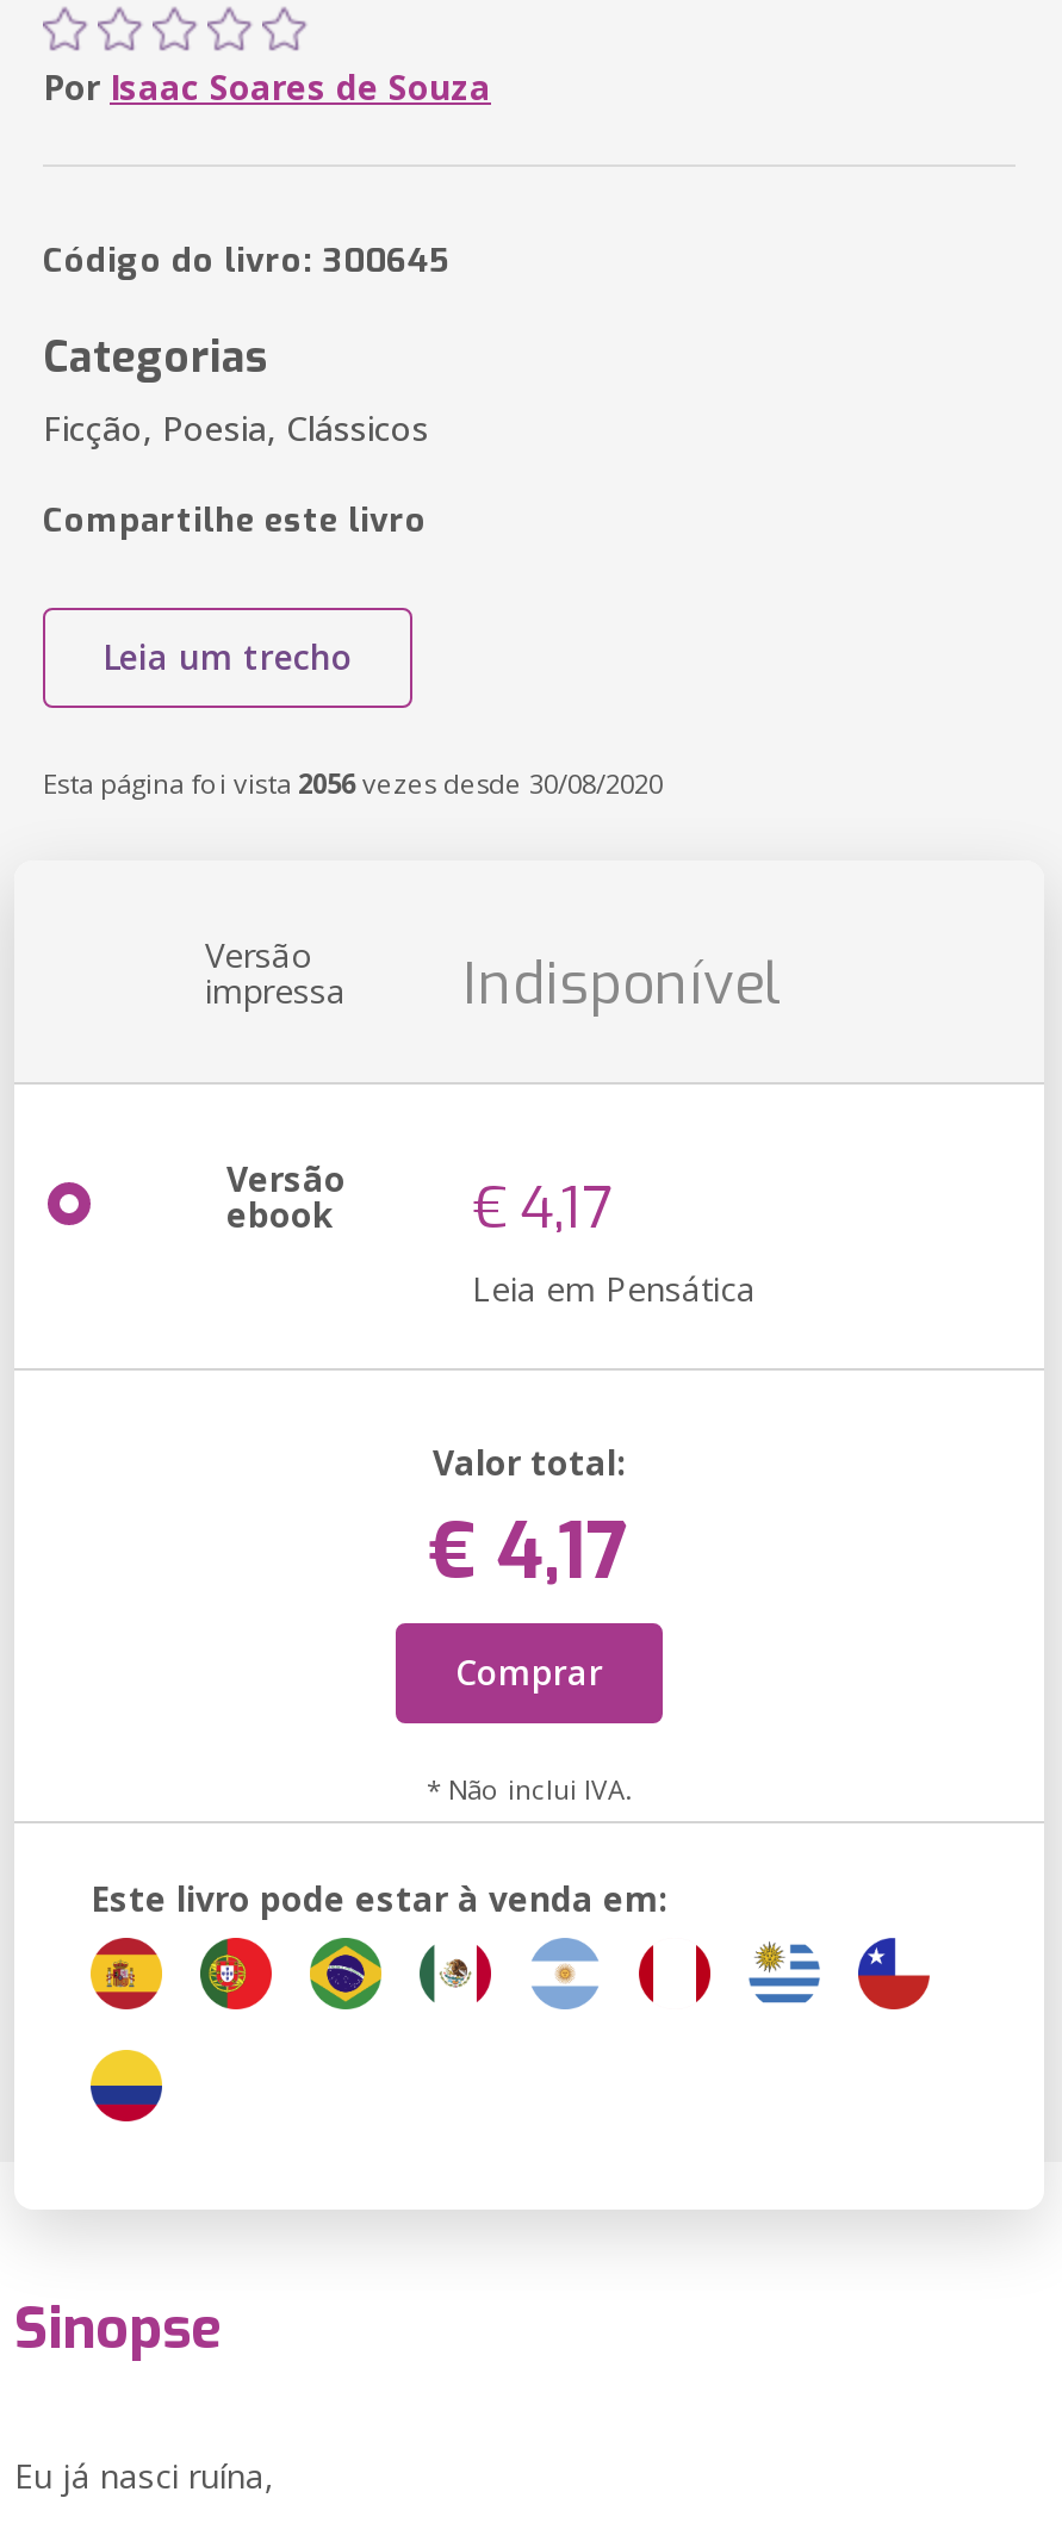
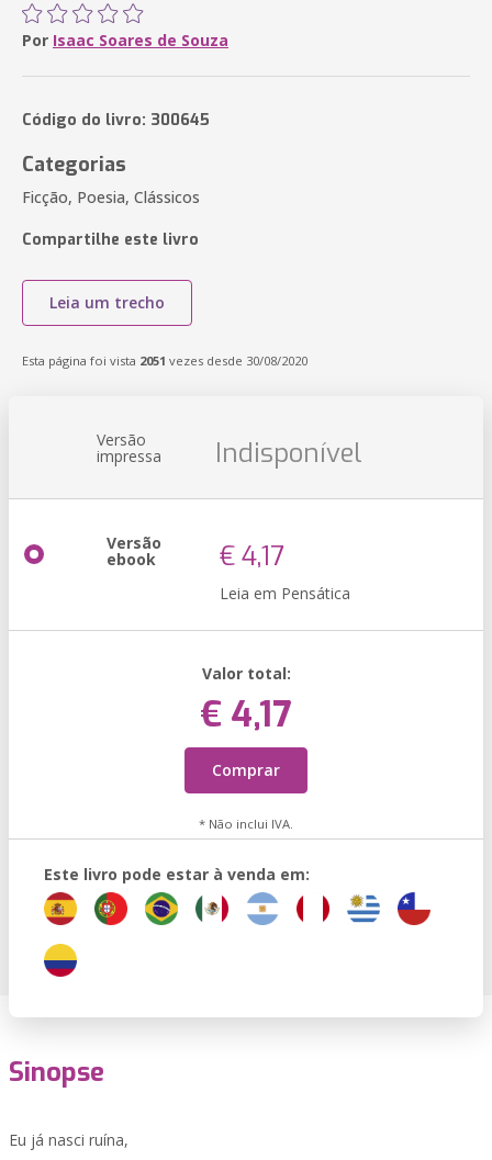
[43,765,663,801] Esta página foi vista 2056vezes desde 30/08/2020 -> [22,352,307,369] Esta página foi vista 2051vezes desde 30/08/2020

